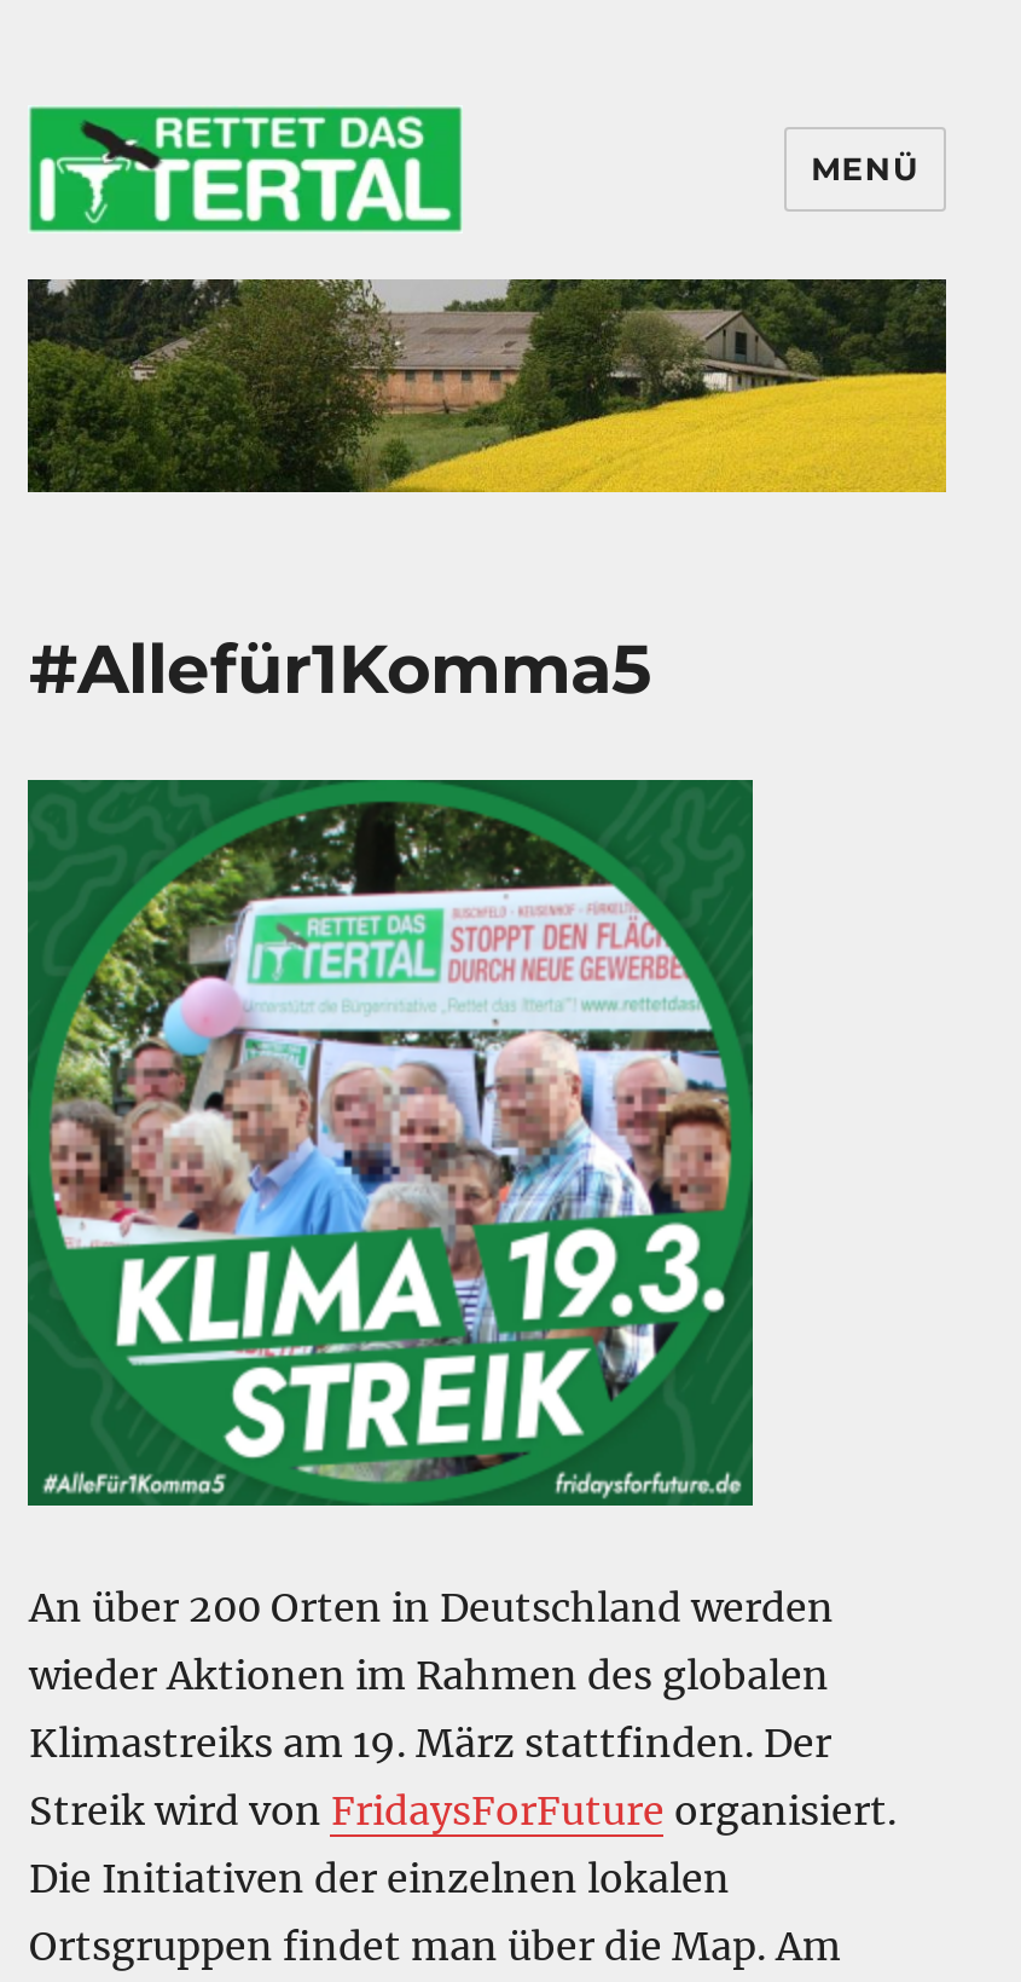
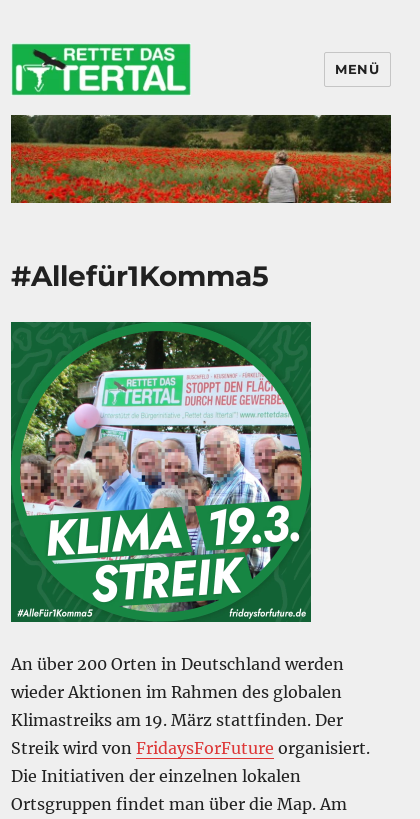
[25,279,949,495] [image] -> [10,115,392,204] [image]

